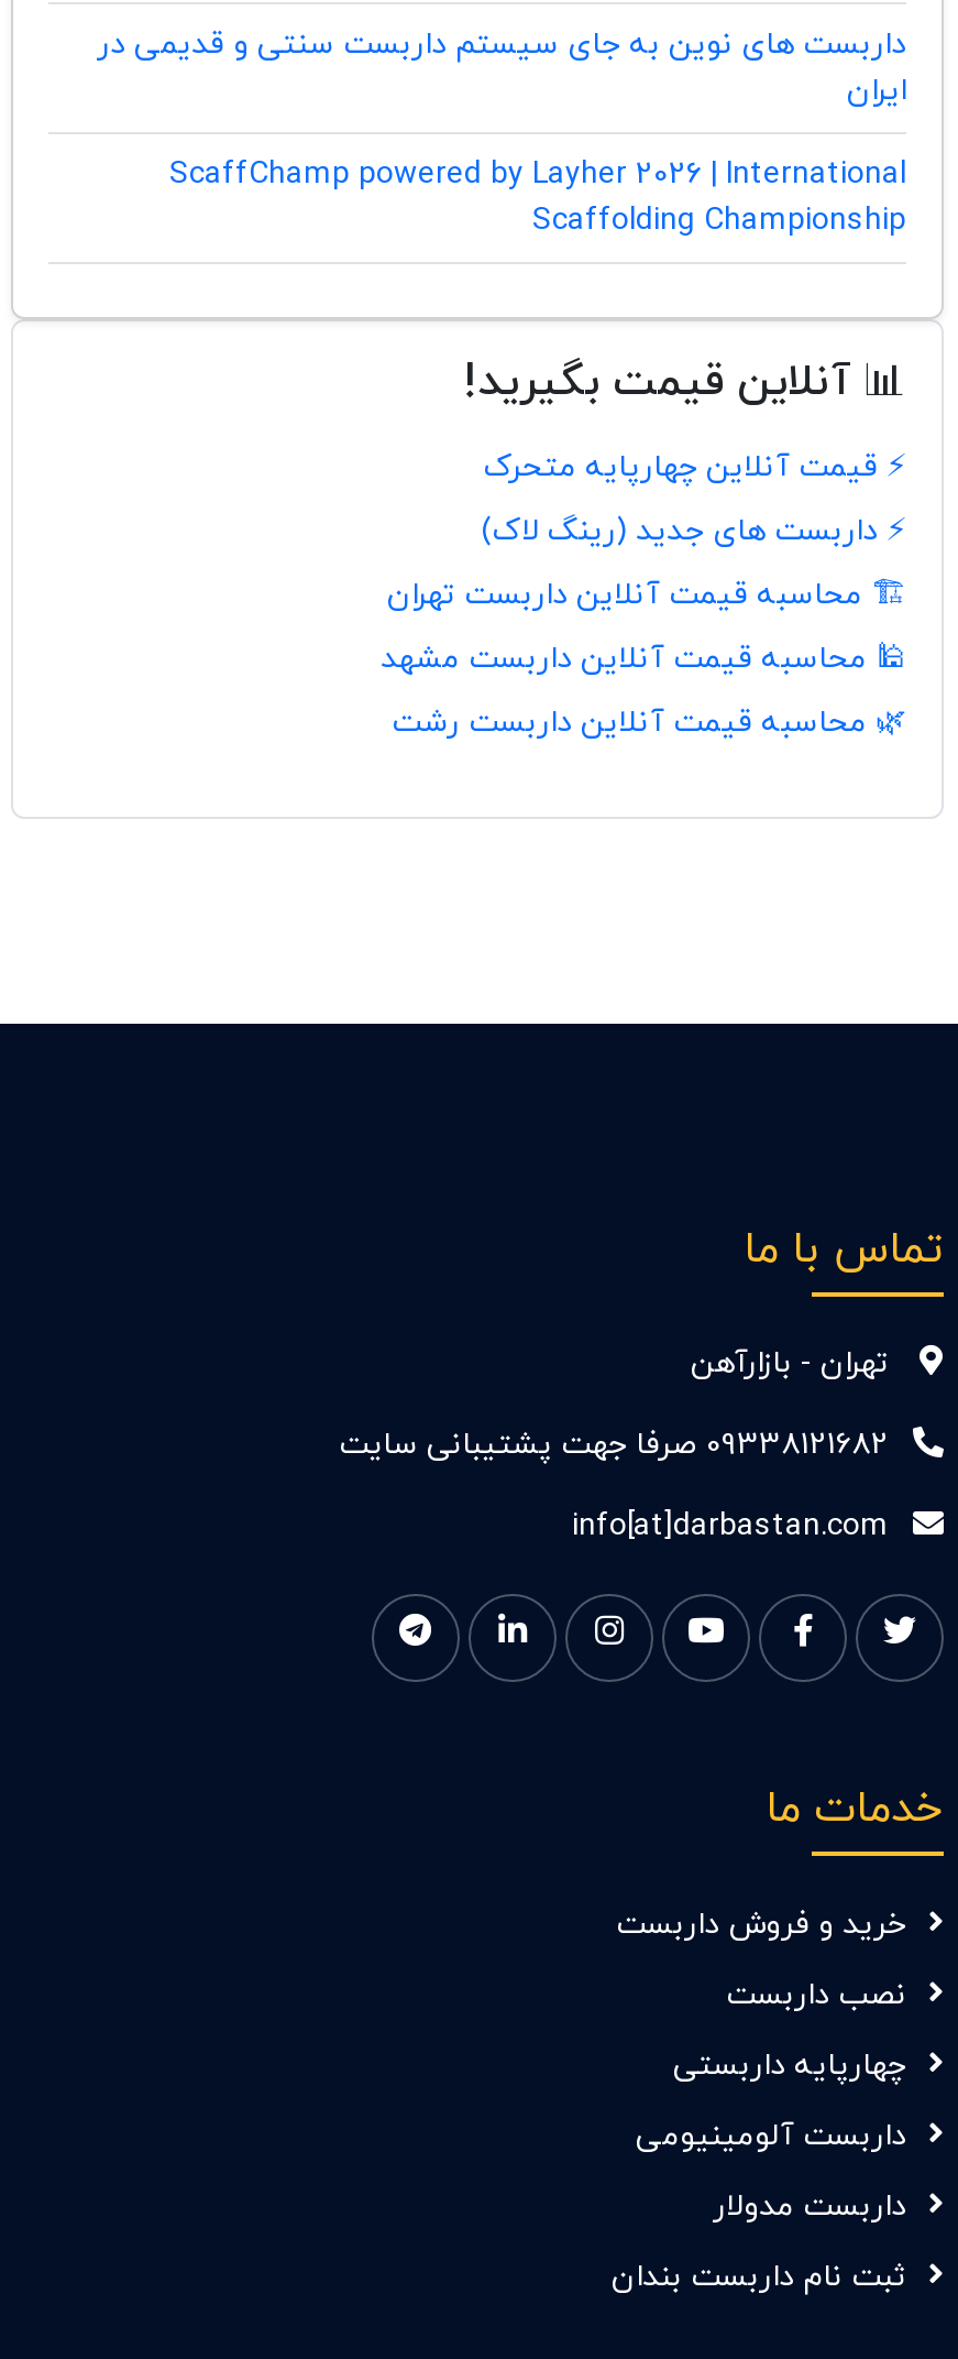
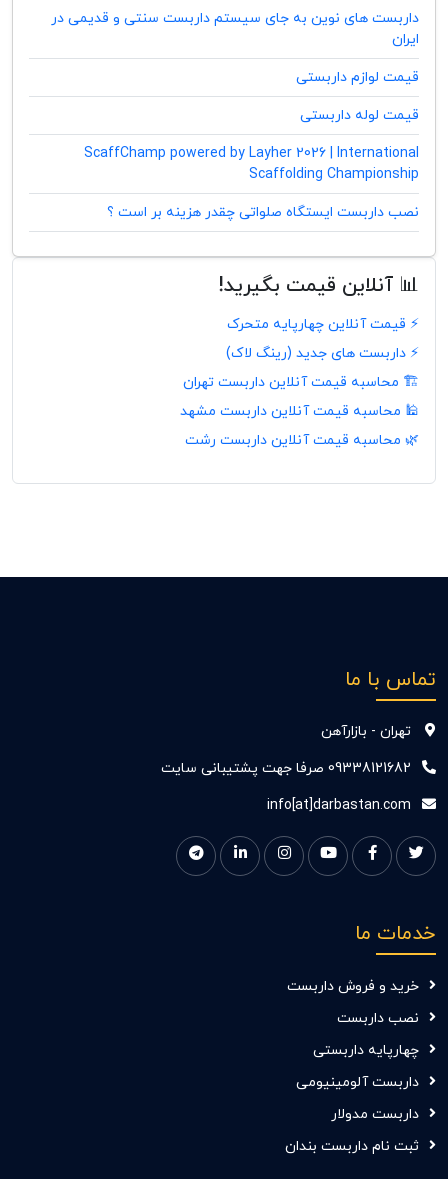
none -> [296,68,419,125] قیمت لوازم داربستی | قیمت لوله داربستی
none -> [107,203,419,222] نصب داربست ایستگاه صلواتی چقدر هزینه بر است ؟

